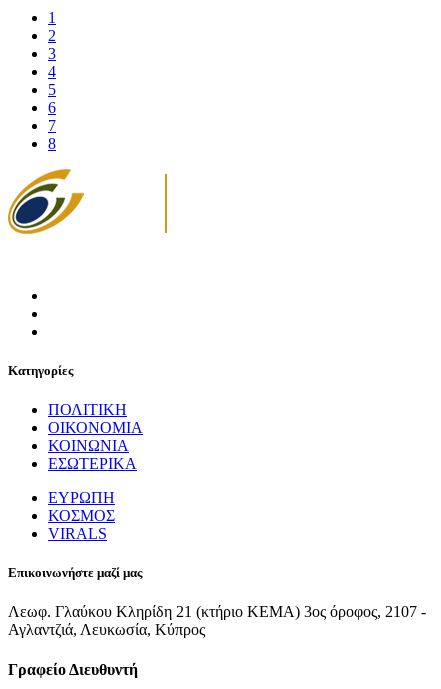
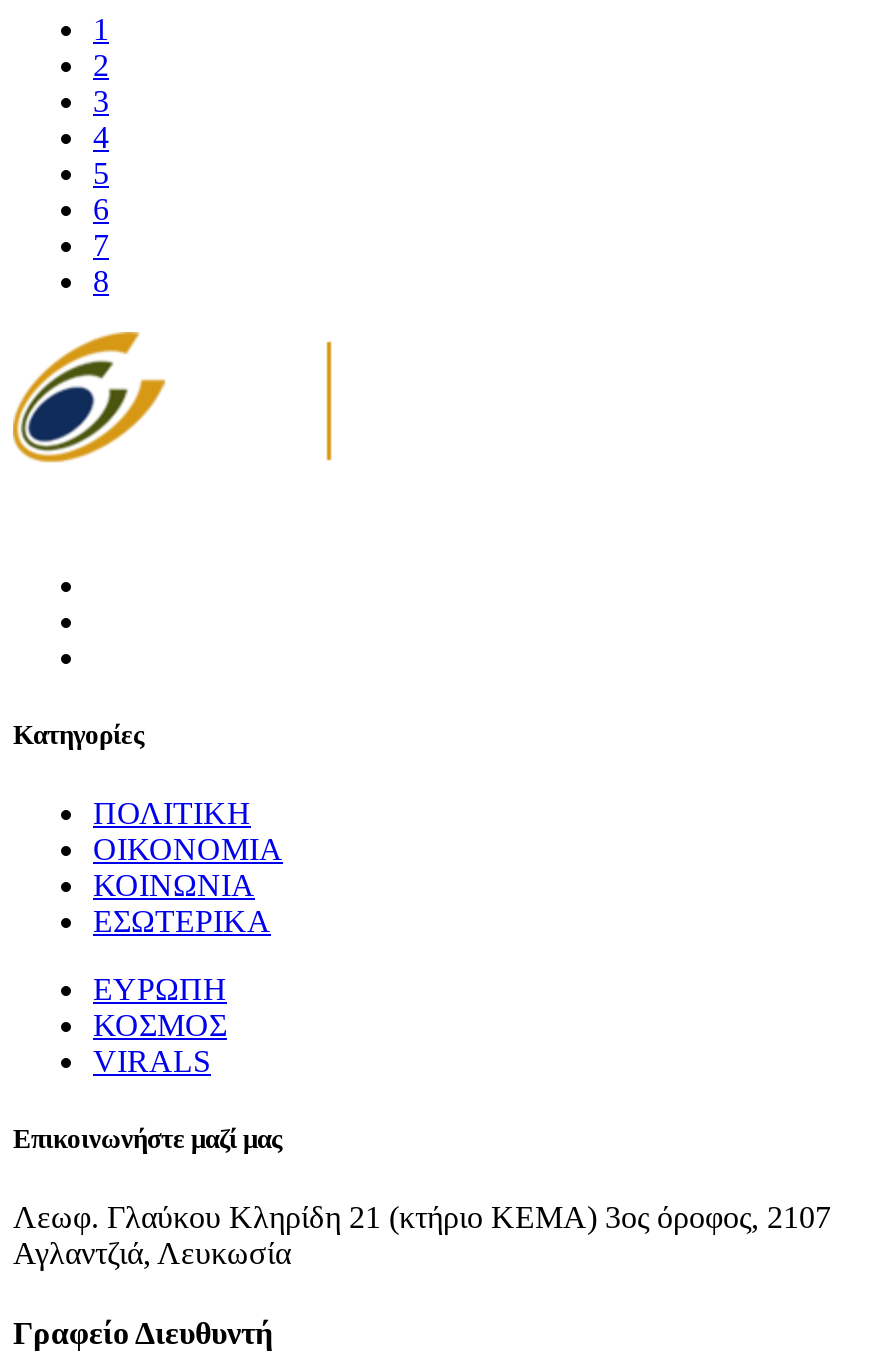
[8,603,426,638] Λεωφ. Γλαύκου Κληρίδη 21 (κτήριο ΚΕΜΑ) 3ος όροφος, 2107 - | Αγλαντζιά, Λευκωσία, Κύπρος -> [13,1201,831,1271] Λεωφ. Γλαύκου Κληρίδη 21 (κτήριο ΚΕΜΑ) 3ος όροφος, 2107 | Αγλαντζιά, Λευκωσία

